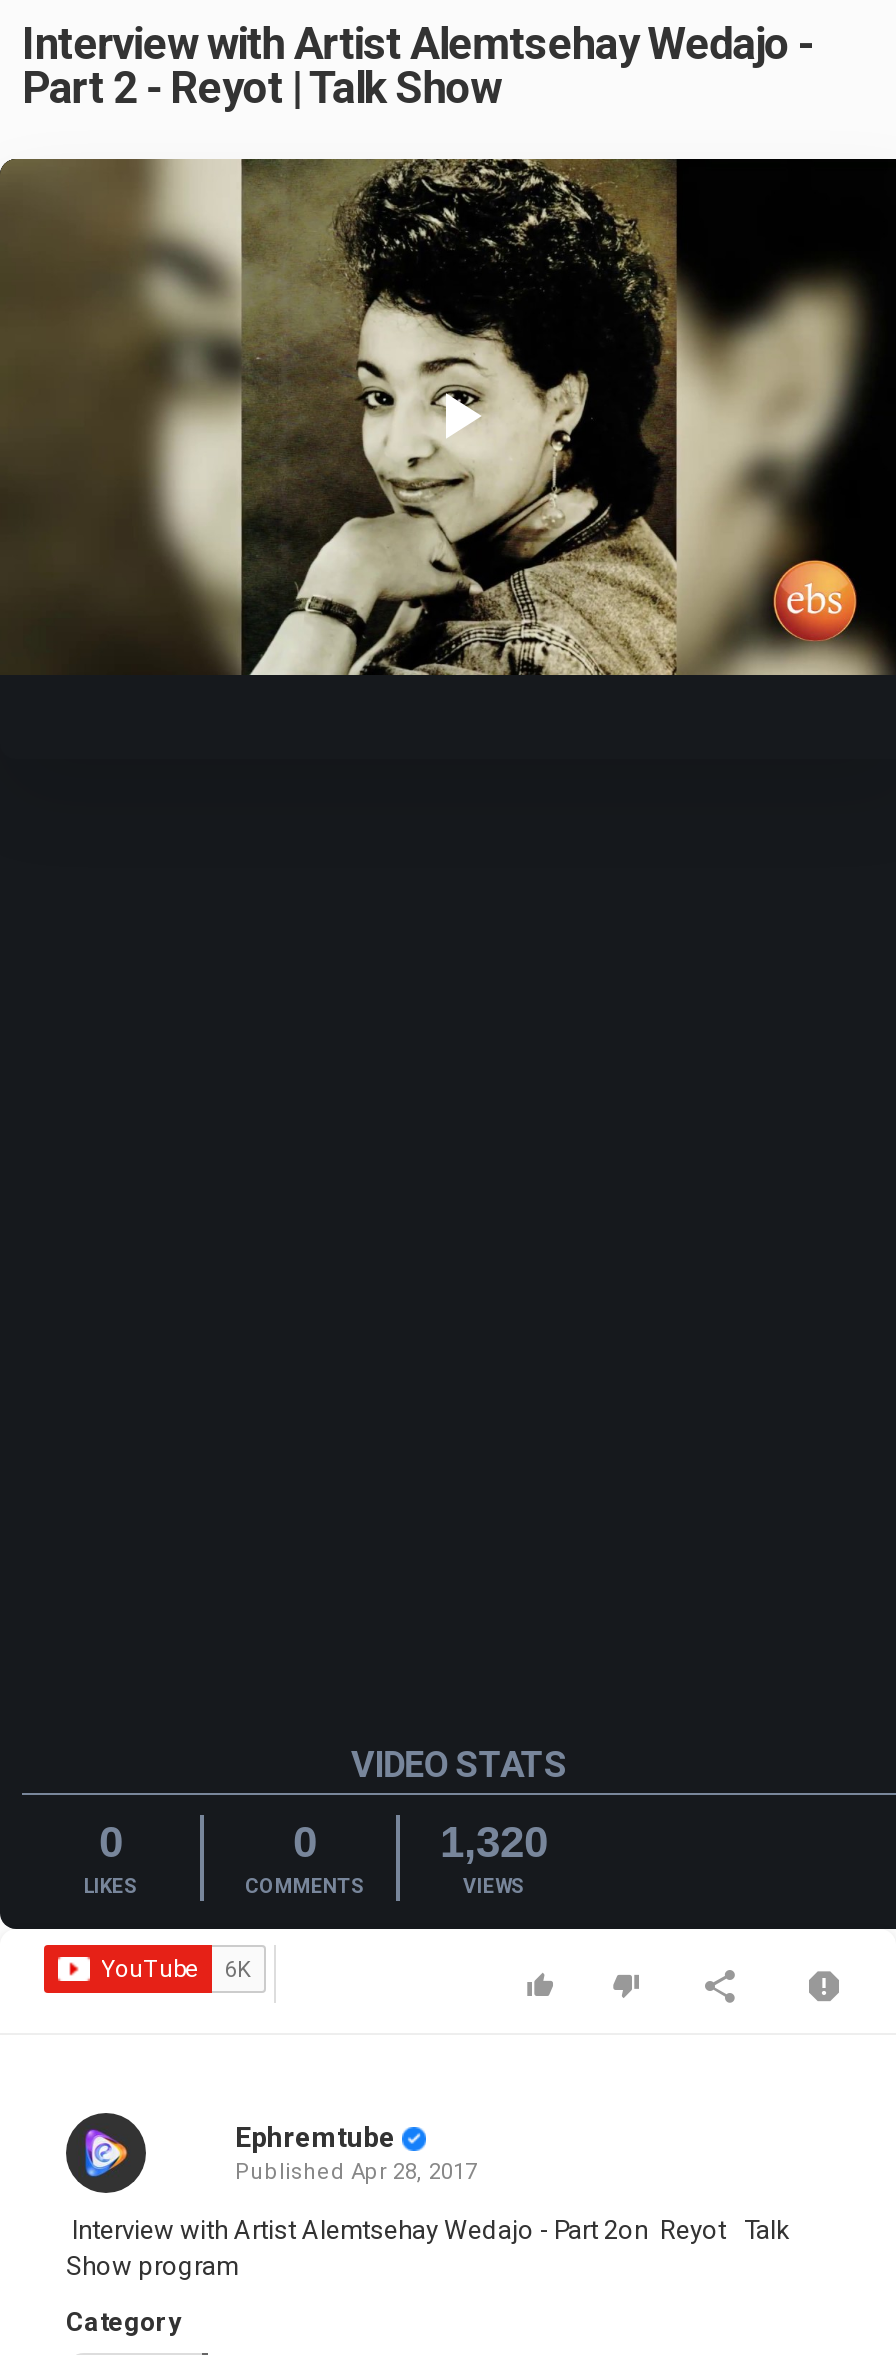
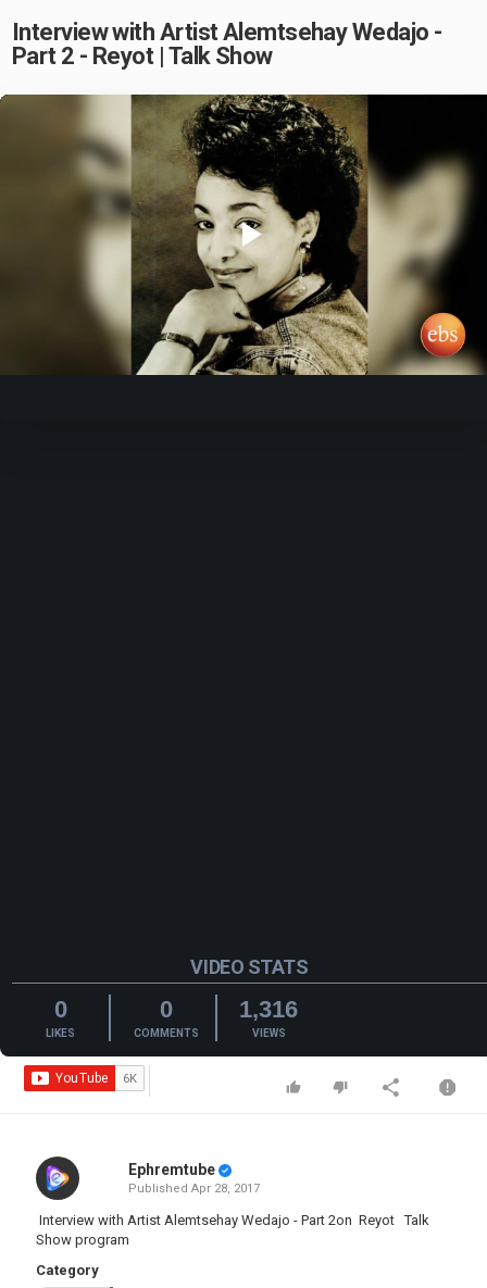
[440,1816,548,1866] 1,320 -> [239,995,298,1022] 1,316

